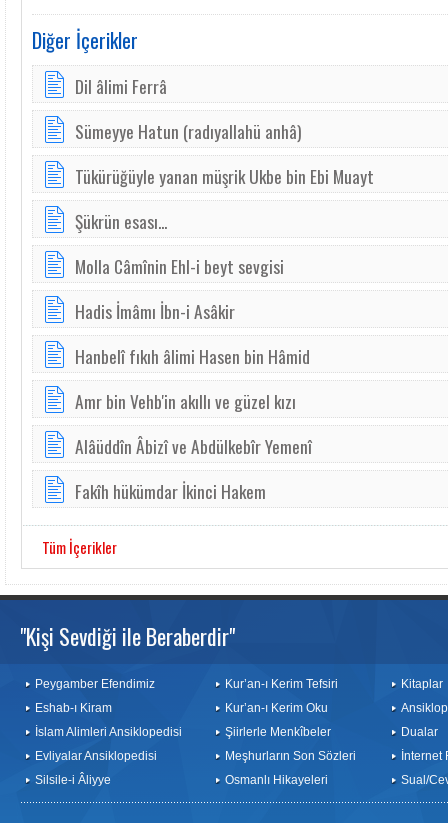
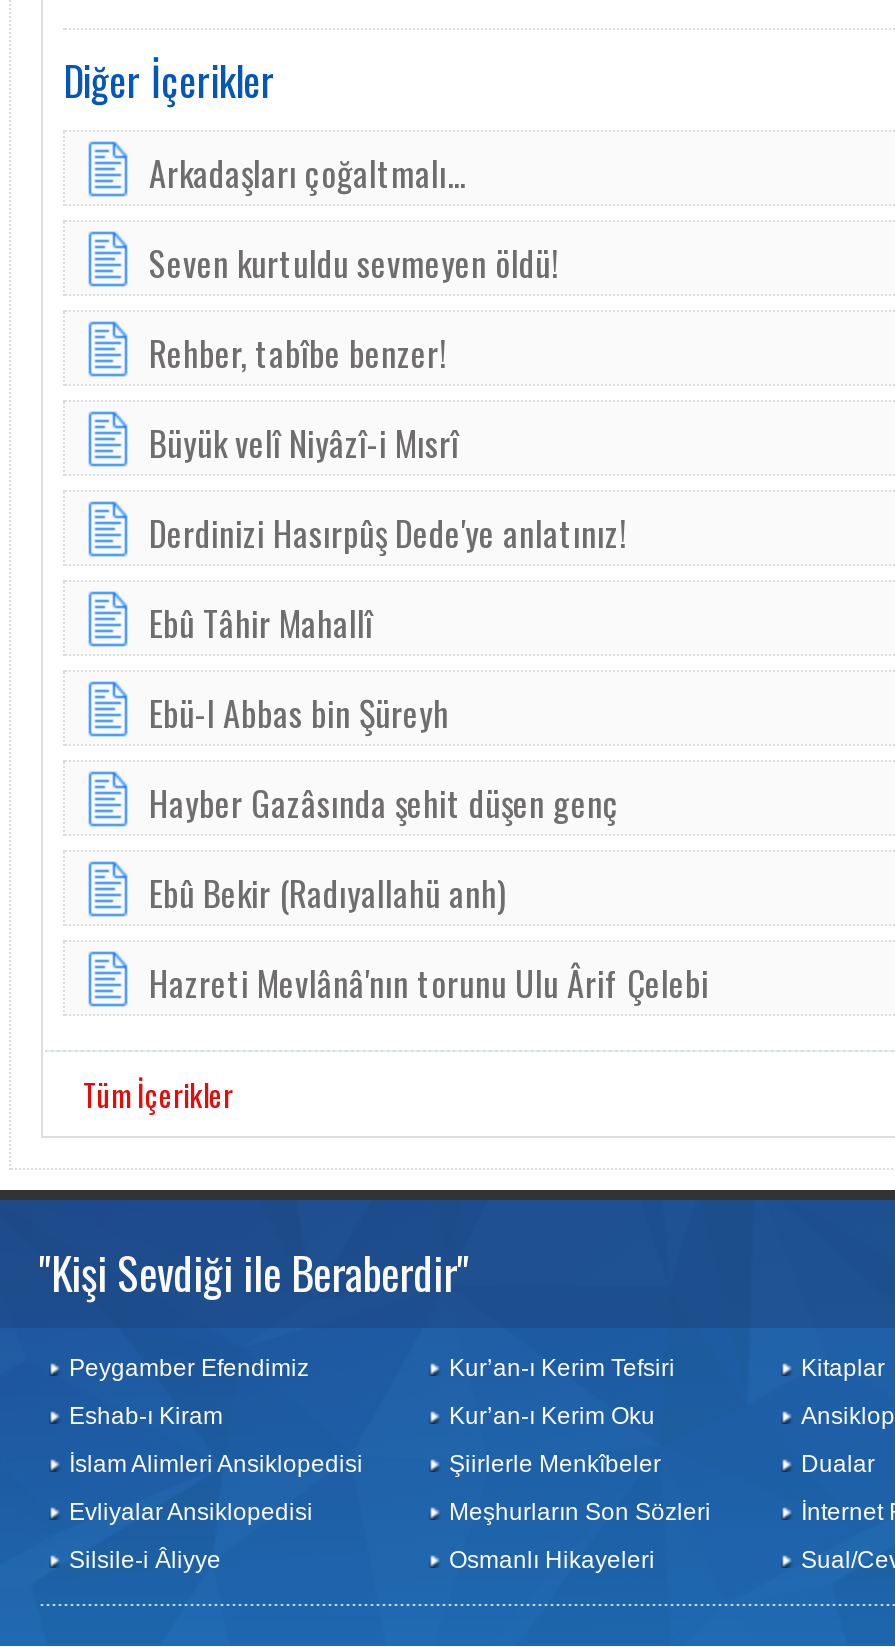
[75,73,167,99] Dil âlimi Ferrâ -> [149,146,465,198] Arkadaşları çoğaltmalı...
[75,118,302,144] Sümeyye Hatun (radıyallahü anhâ) -> [149,236,559,288] Seven kurtuldu sevmeyen öldü!
[75,163,374,189] Tükürüğüyle yanan müşrik Ukbe bin Ebi Muayt -> [149,326,447,378] Rehber, tabîbe benzer!
[75,208,167,234] Şükrün esası... -> [149,416,459,468] Büyük velî Niyâzî-i Mısrî
[75,253,284,279] Molla Câmînin Ehl-i beyt sevgisi -> [149,506,627,558] Derdinizi Hasırpûş Dede'ye anlatınız!
[75,298,235,324] Hadis İmâmı İbn-i Asâkir -> [149,596,373,648] Ebû Tâhir Mahallî
[75,343,310,369] Hanbelî fıkıh âlimi Hasen bin Hâmid -> [149,686,449,738] Ebü-l Abbas bin Şüreyh
[75,388,296,414] Amr bin Vehb'in akıllı ve güzel kızı -> [149,776,619,828] Hayber Gazâsında şehit düşen genç
[75,433,312,459] Alâüddîn Âbizî ve Abdülkebîr Yemenî -> [149,866,507,918] Ebû Bekir (Radıyallahü anh)
[75,478,266,504] Fakîh hükümdar İkinci Hakem -> [149,956,709,1008] Hazreti Mevlânâ'nın torunu Ulu Ârif Çelebi

